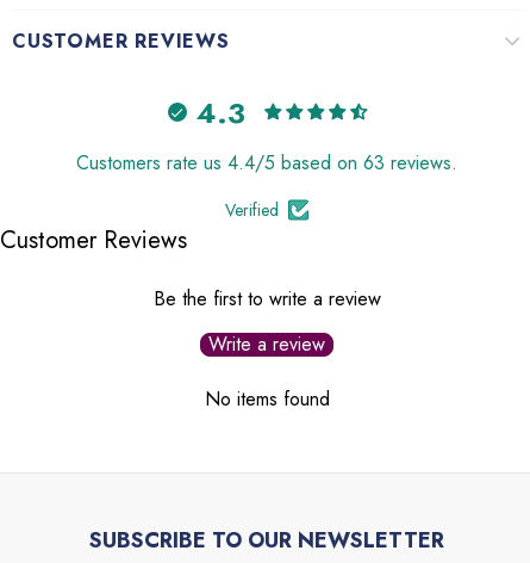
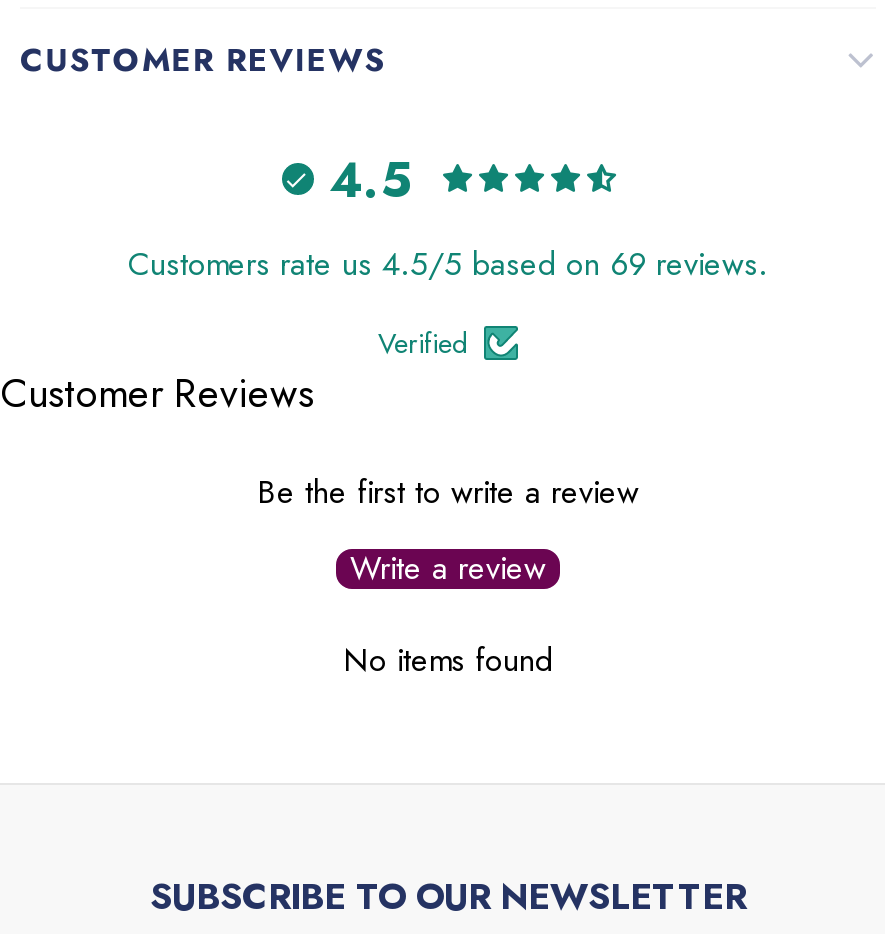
[196,91,245,133] 4.3 -> [329,144,411,214] 4.5
[76,149,457,177] Customers rate us 4.4/5 based on 63 reviews. -> [128,241,768,287] Customers rate us 4.5/5 based on 69 reviews.

